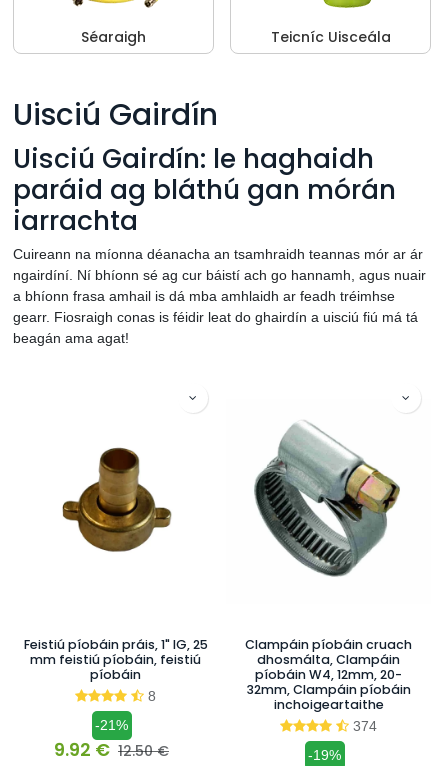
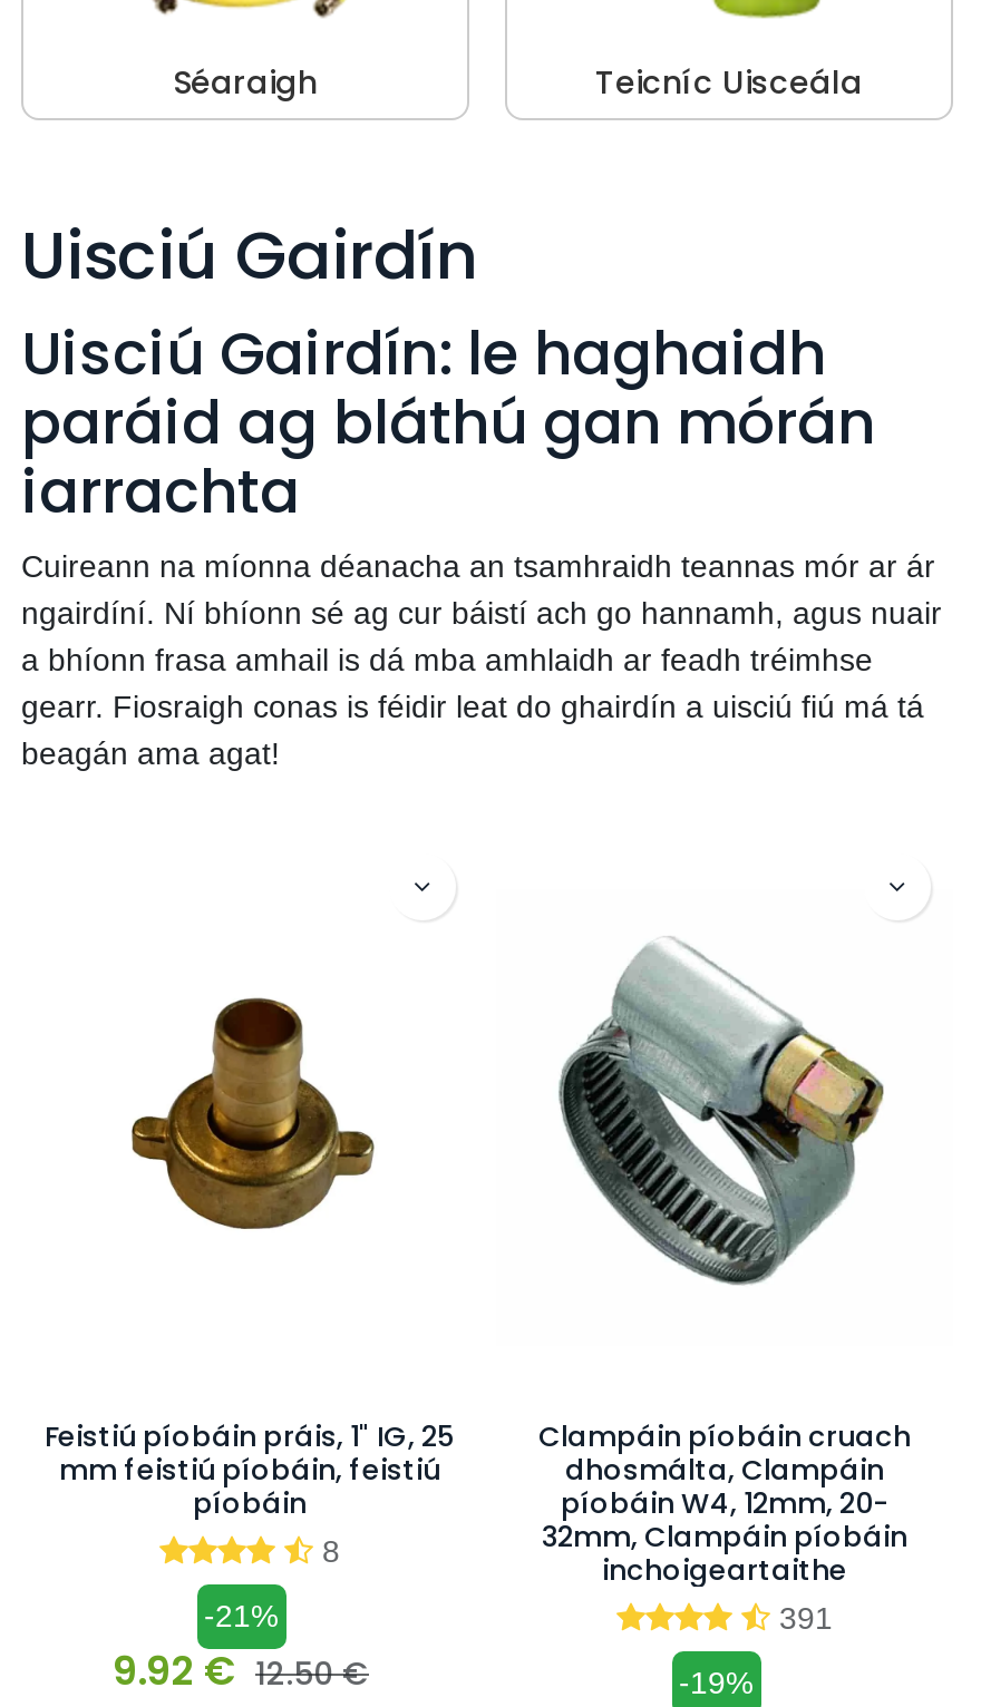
[353,718,377,734] 374 -> [779,1600,833,1636] 391

